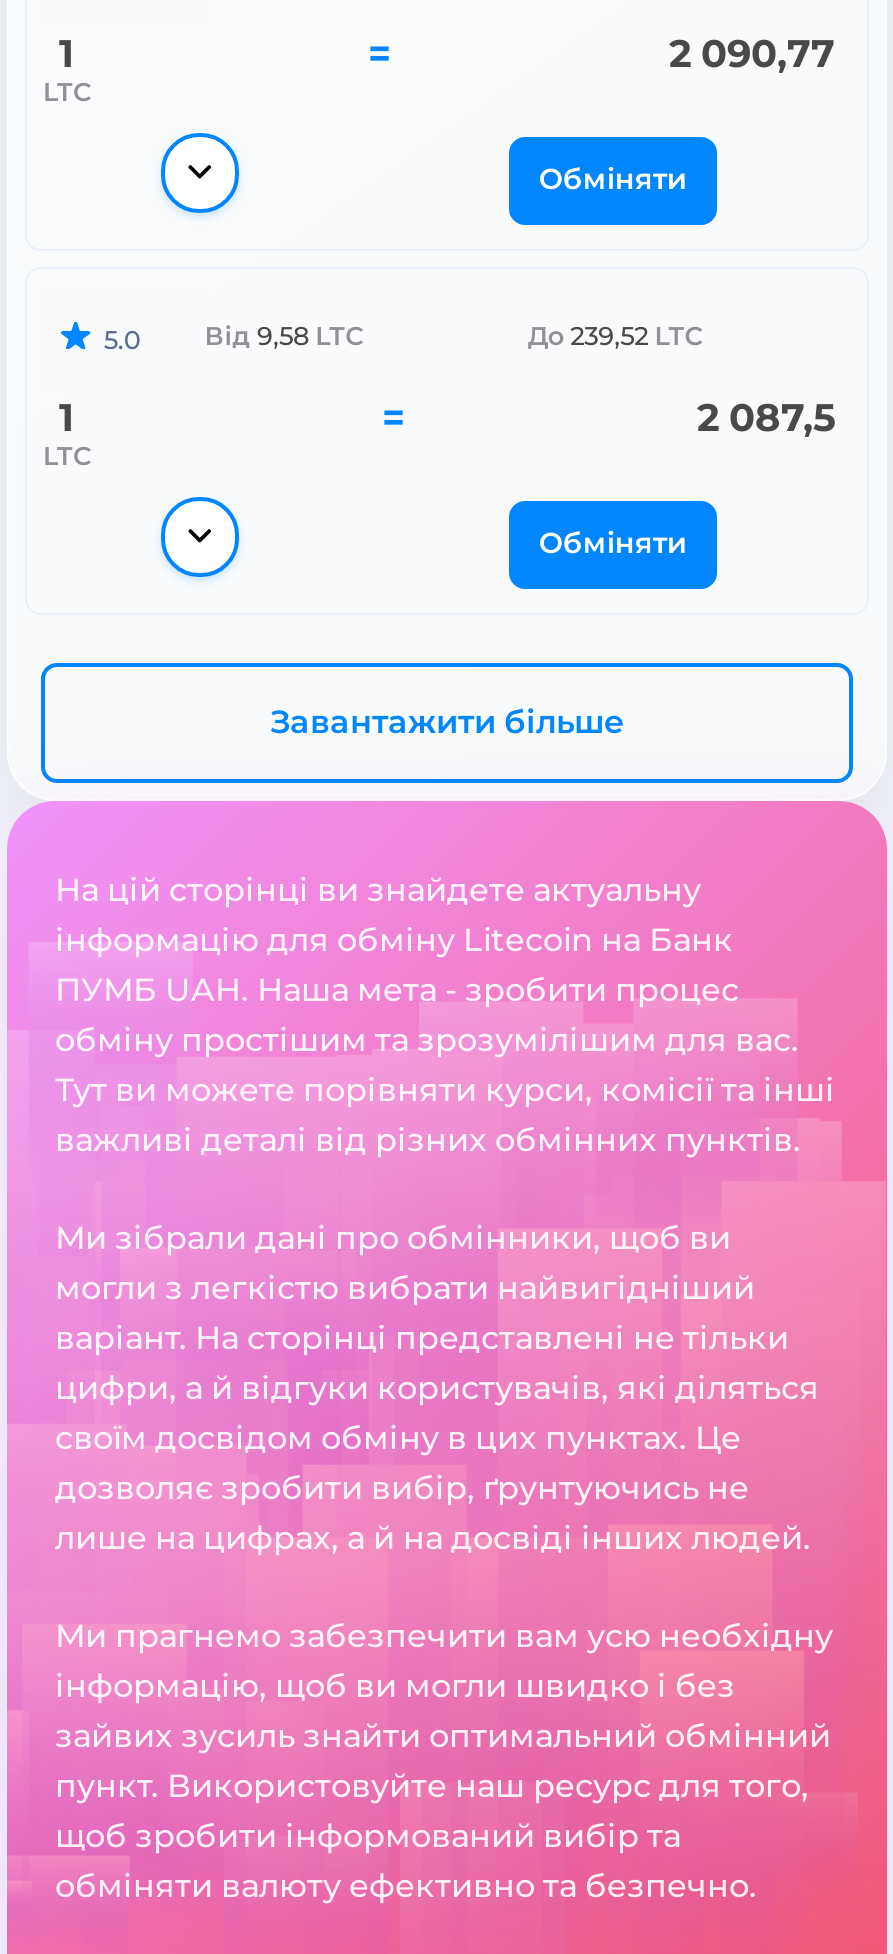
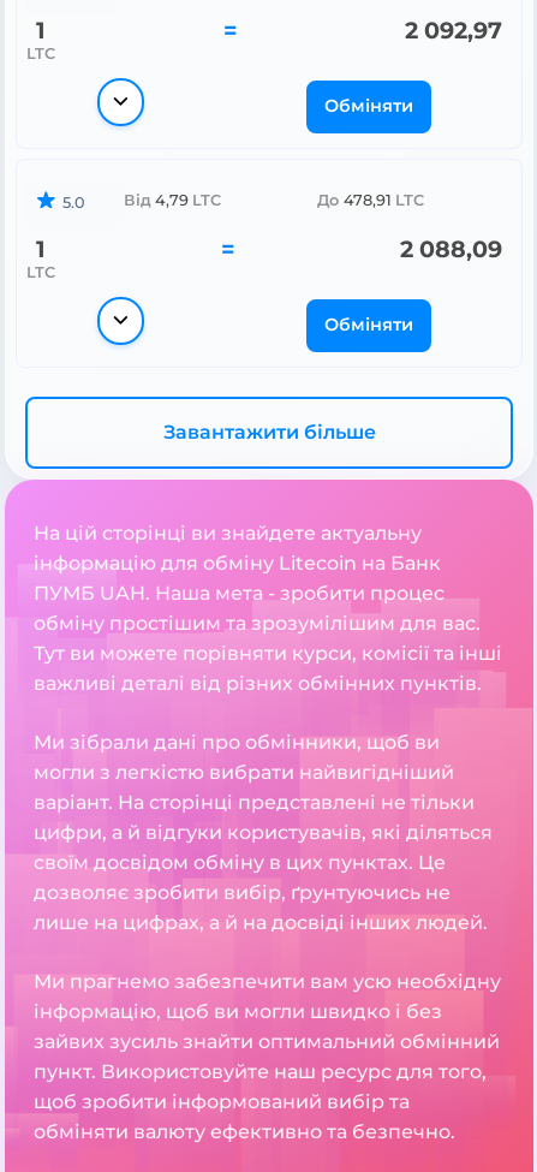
[669,28,835,76] 2 090,77 -> [405,15,502,44] 2 092,97
[205,321,363,351] Від 9,58 LTC -> [123,191,221,209] Від 4,79 LTC
[528,321,703,351] До 239,52 LTC -> [318,191,424,209] До 478,91 LTC
[697,393,835,441] 2 087,5 -> [400,234,502,263] 2 088,09

